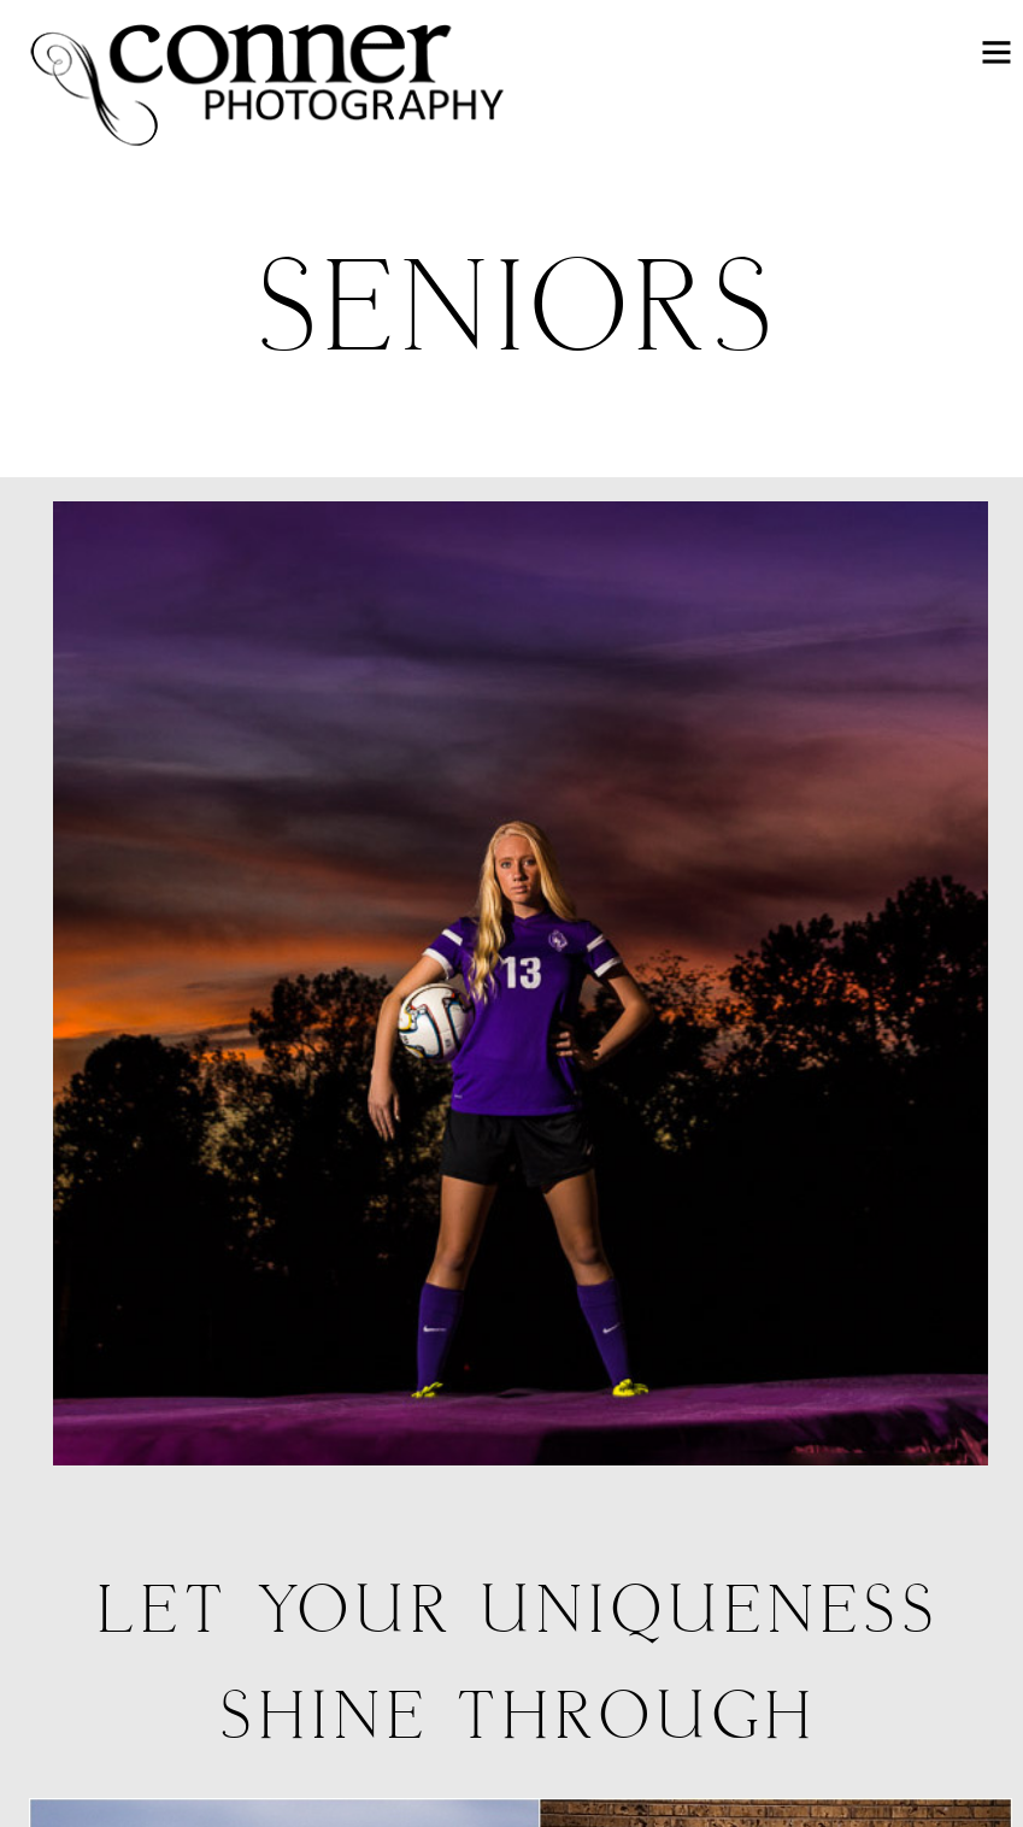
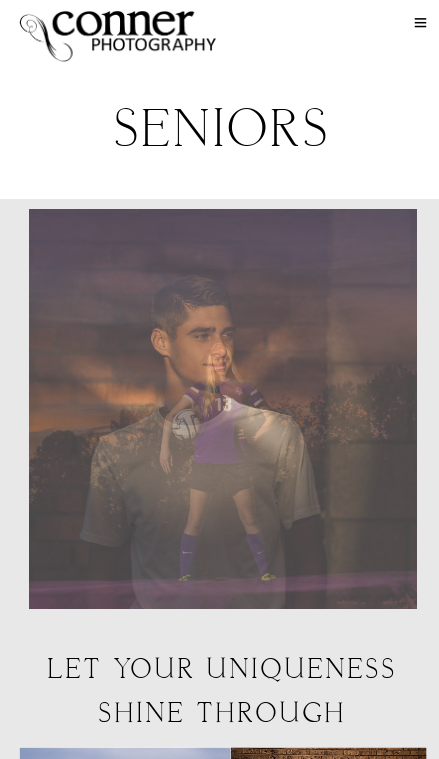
[51,501,988,1465] [image] -> [28,209,418,610] [image]

